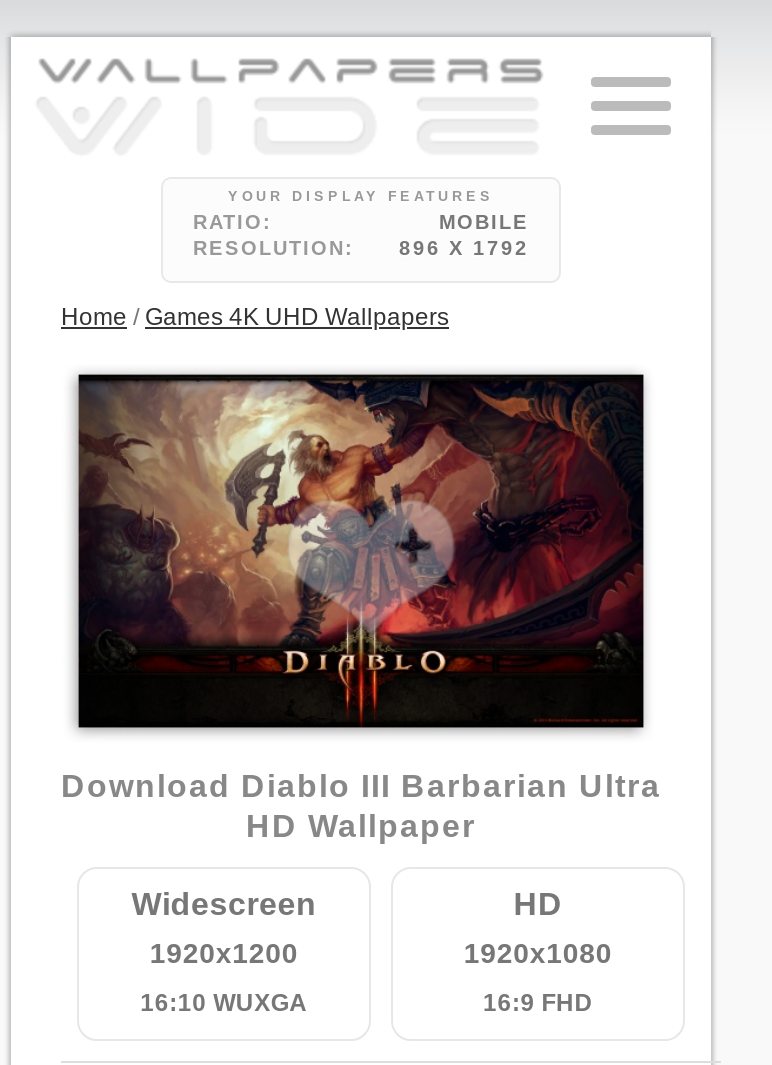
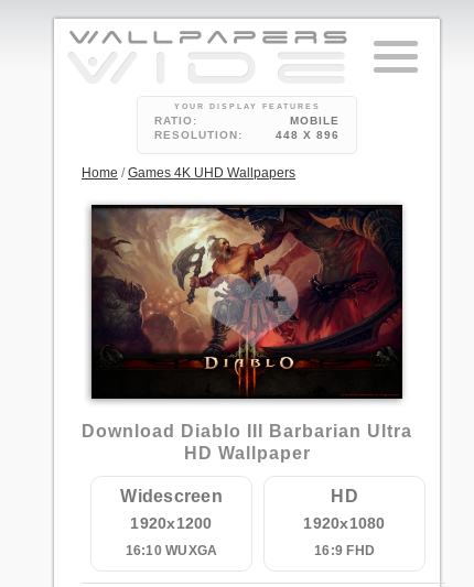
[399,237,529,259] 896 X 1792 -> [276,129,340,141] 448 X 896

